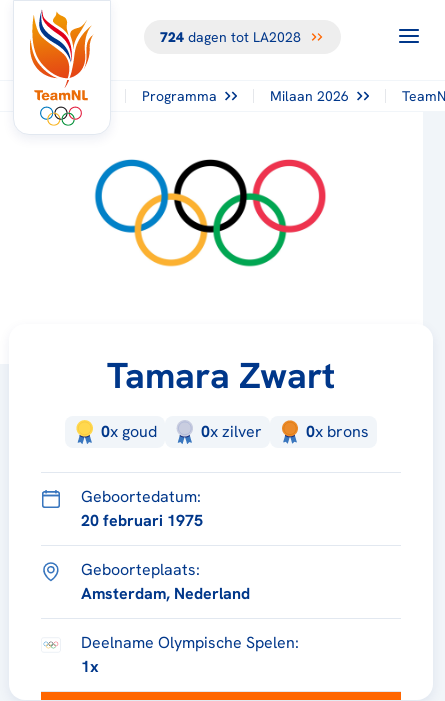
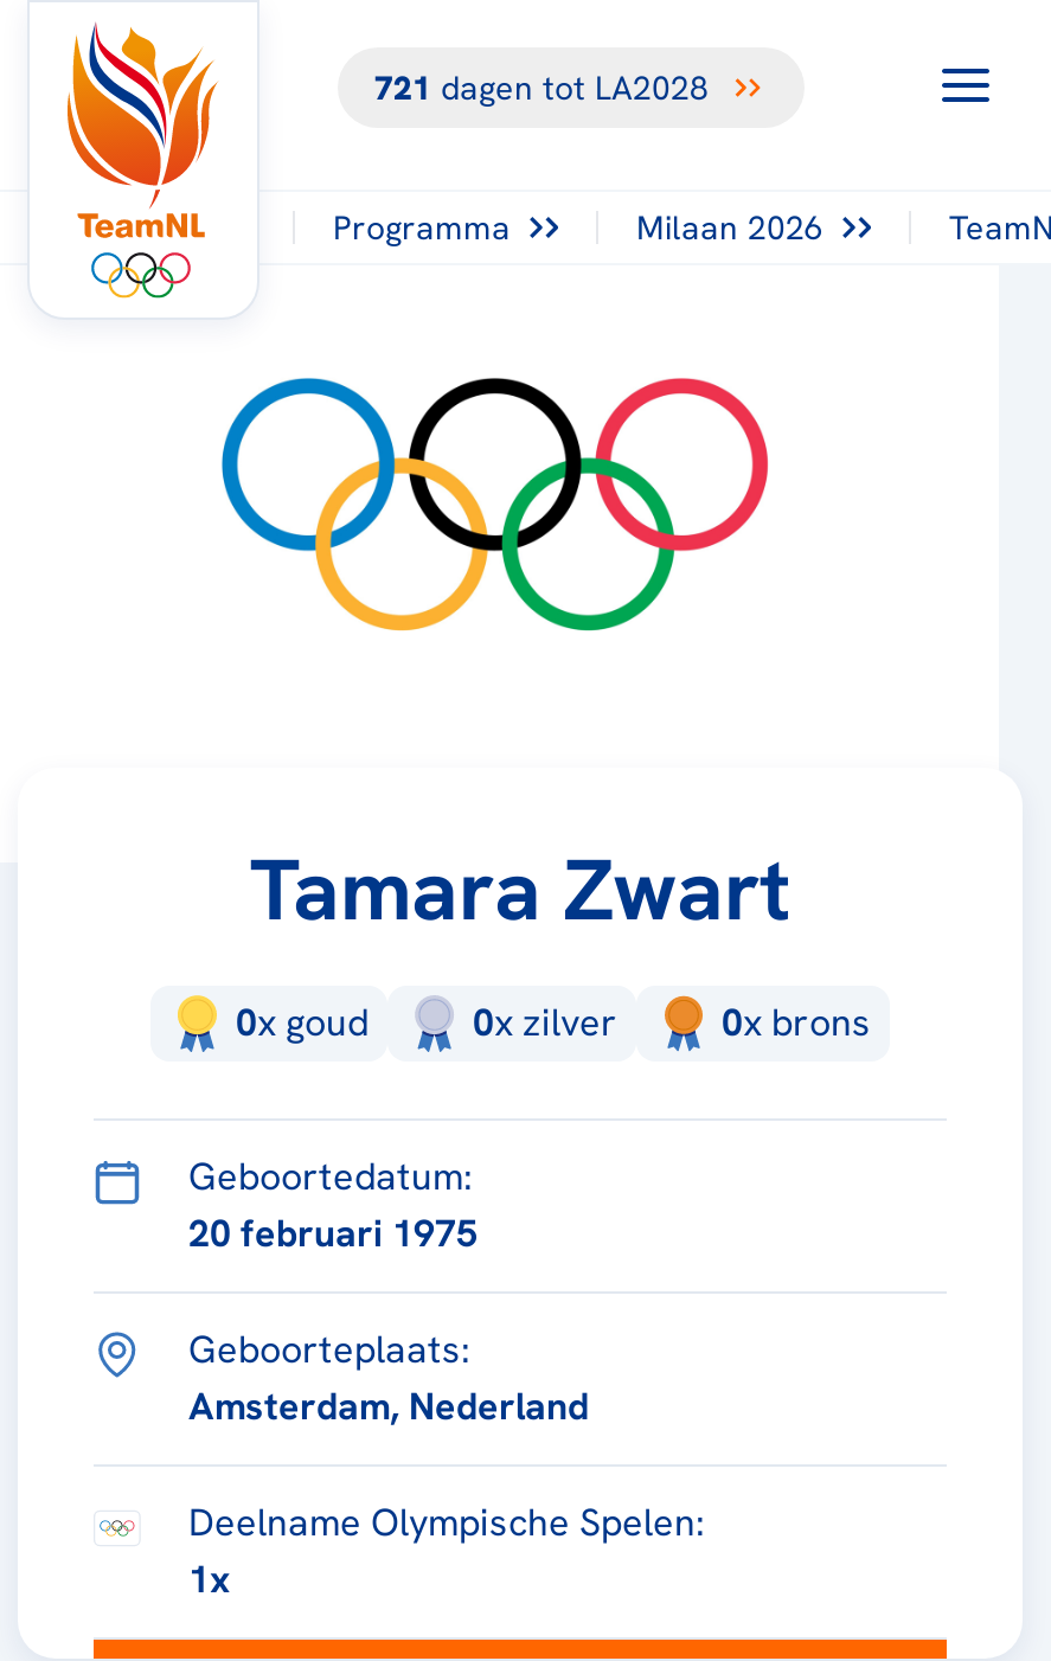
[159,28,300,46] 724 dagen tot LA2028 -> [374,66,709,109] 721 dagen tot LA2028

